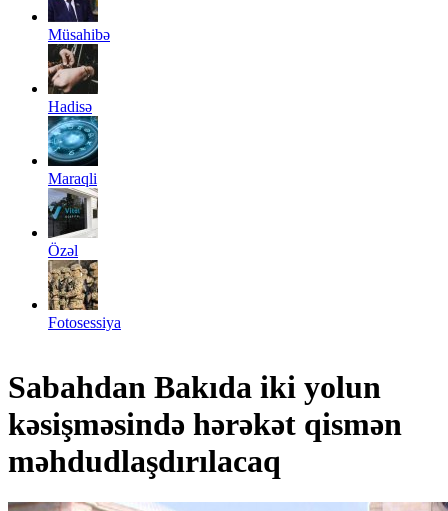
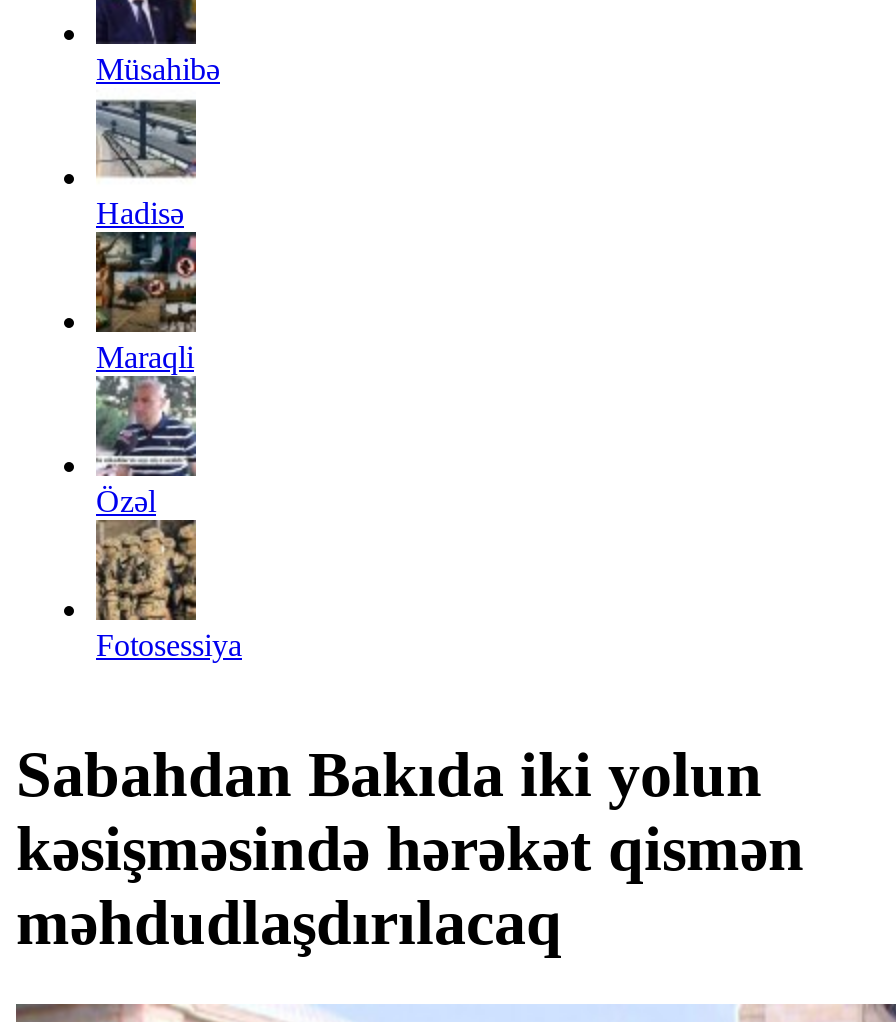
[47,46,99,95] [image] -> [94,92,198,188] [image]
[47,118,99,167] [image] -> [94,236,198,334] [image]
[47,190,98,238] [image] -> [96,380,198,478] [image]

